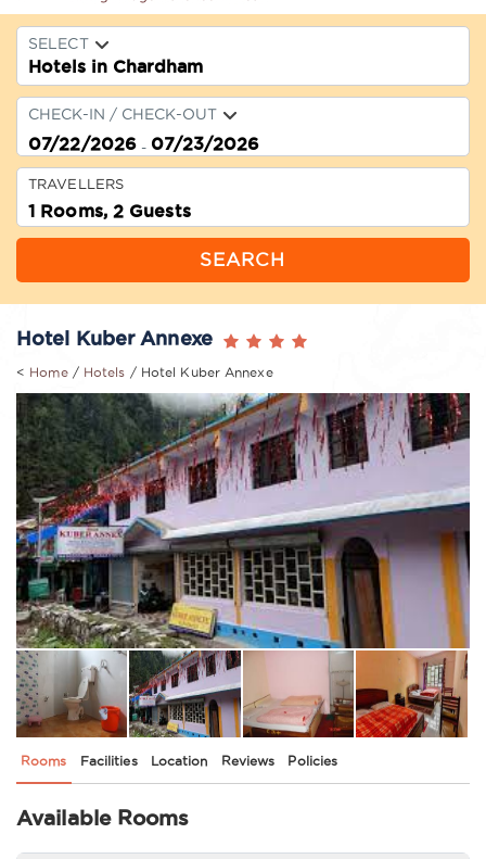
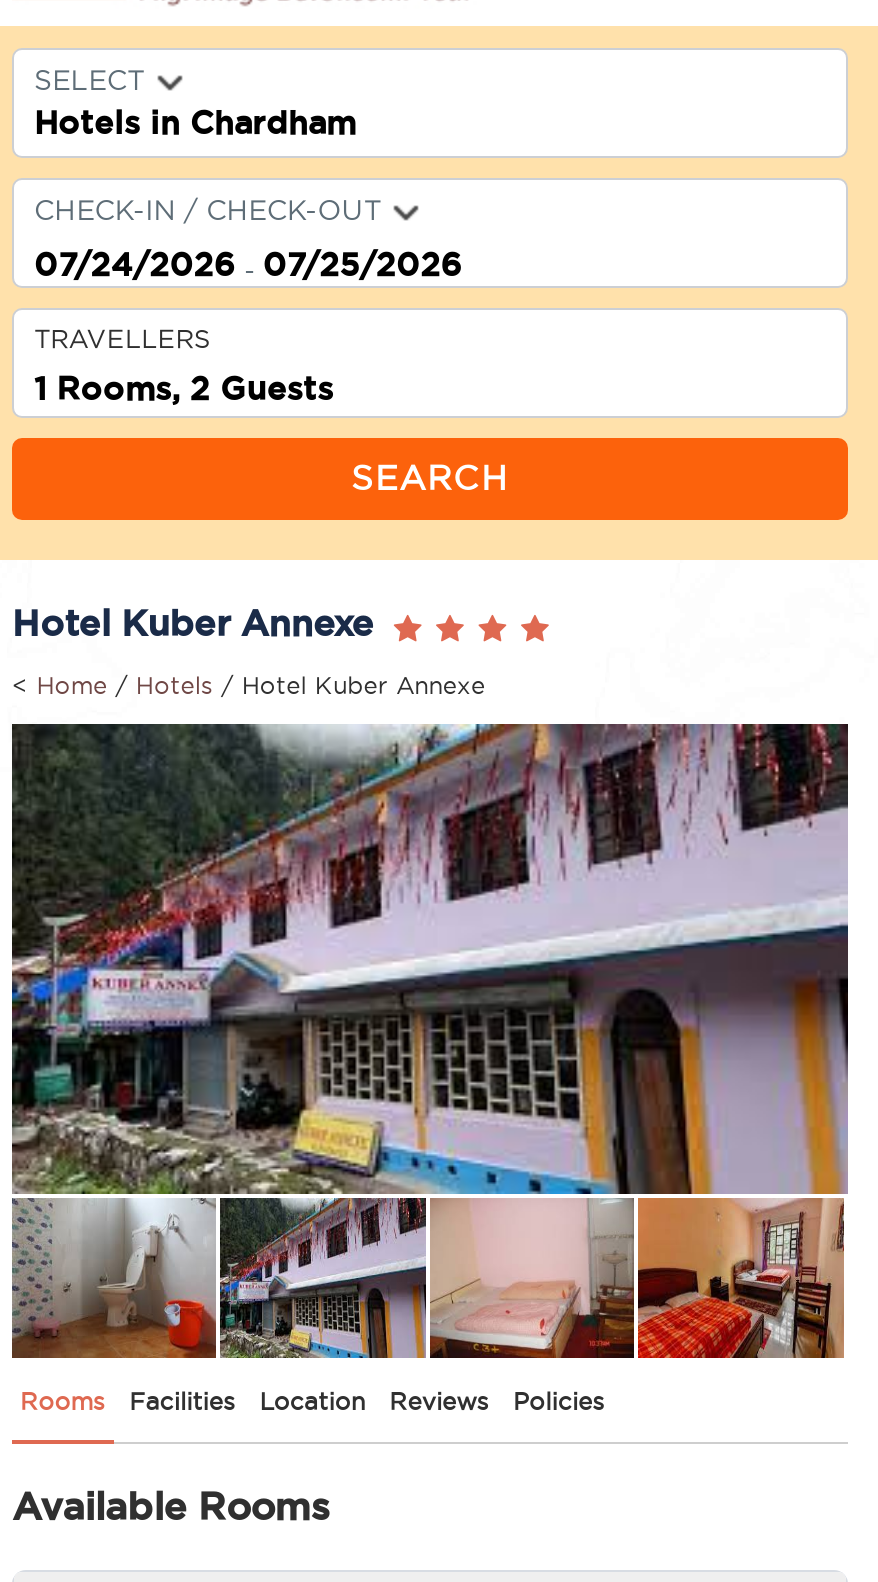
[28,134,260,154] 07/22/2026 - 07/23/2026 -> [34,246,463,284] 07/24/2026 - 07/25/2026

